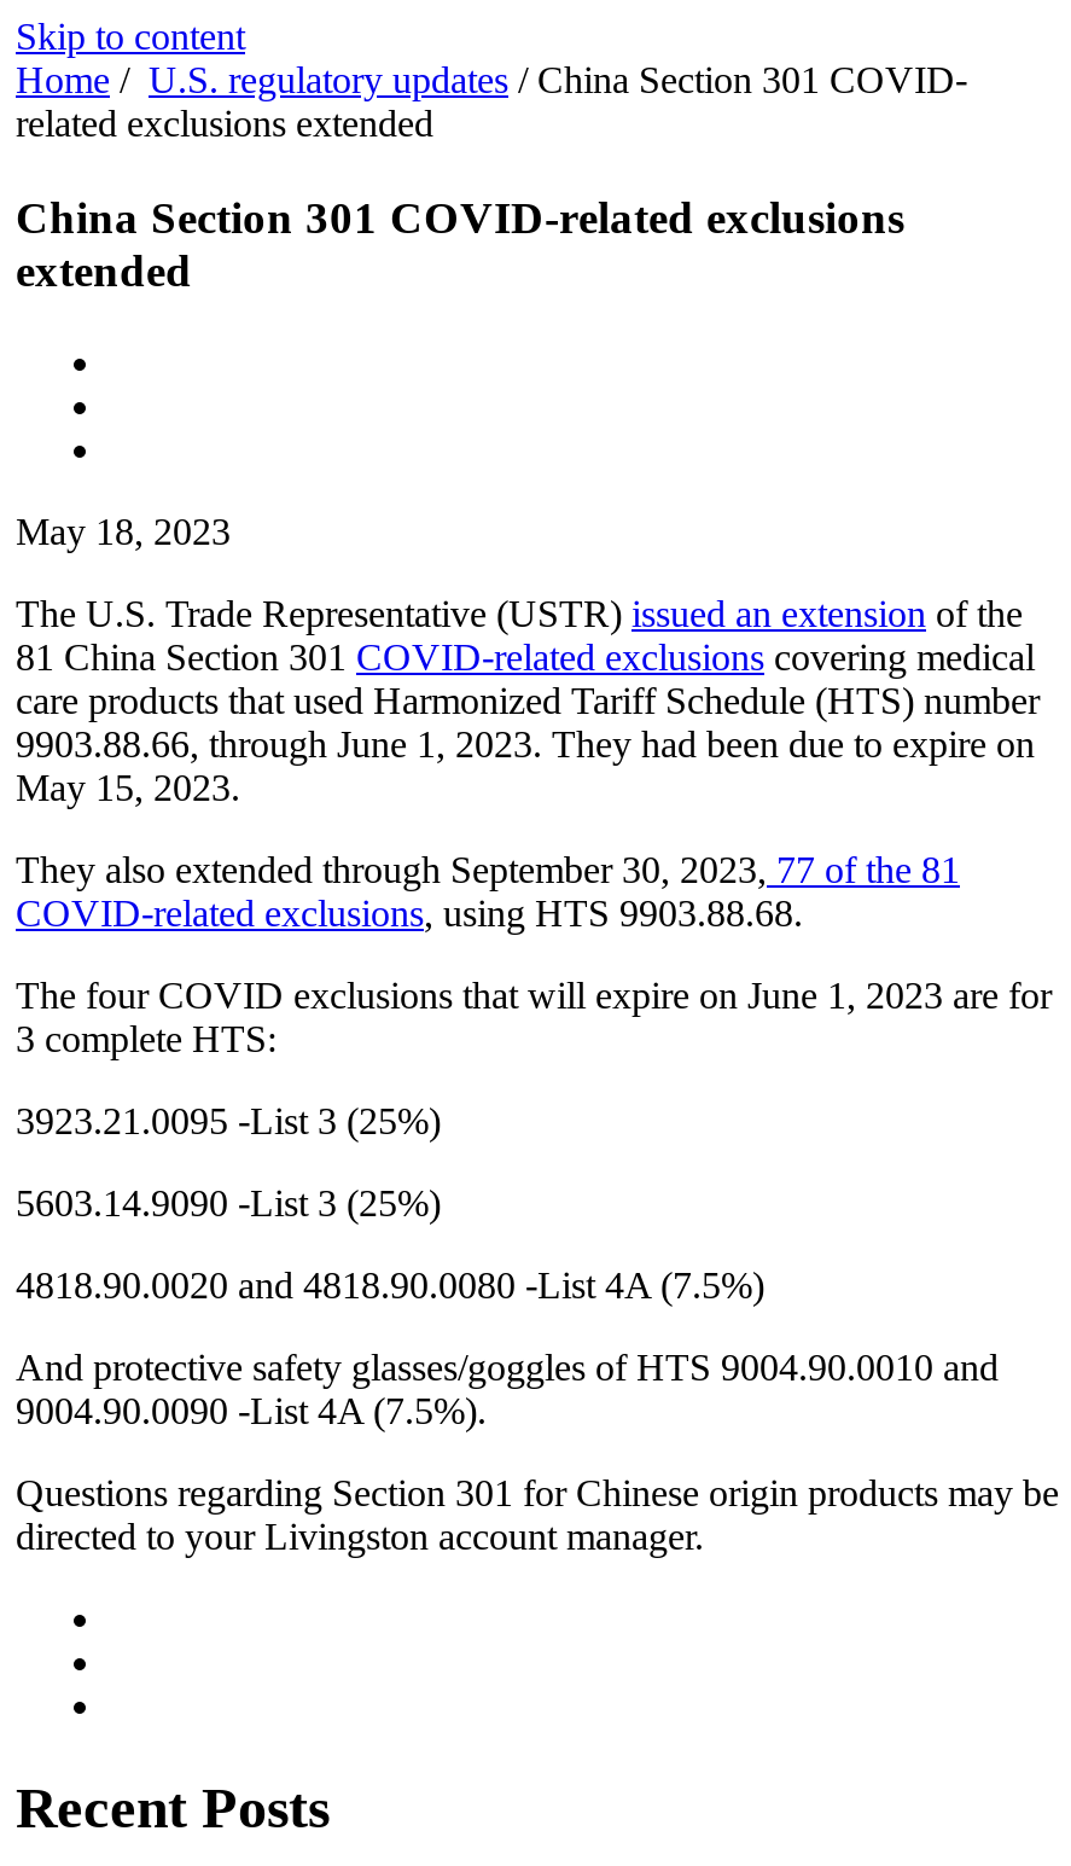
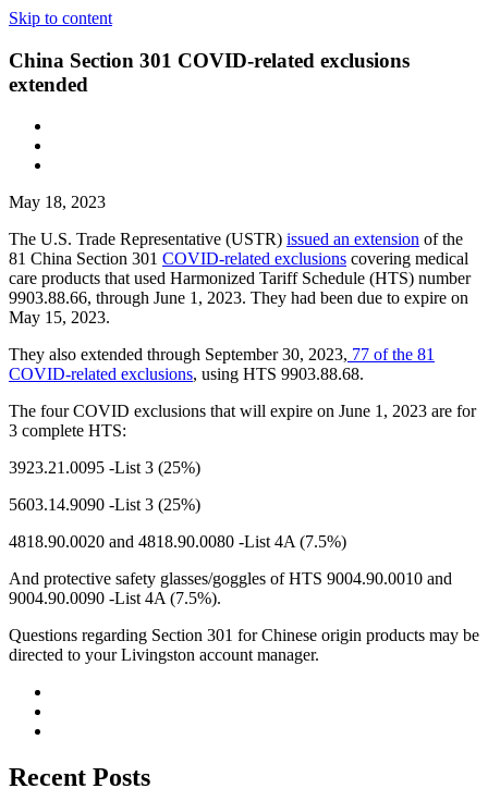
[16,59,967,144] Home / U.S. regulatory updates / China Section 301 COVID- | related exclusions extended -> none

